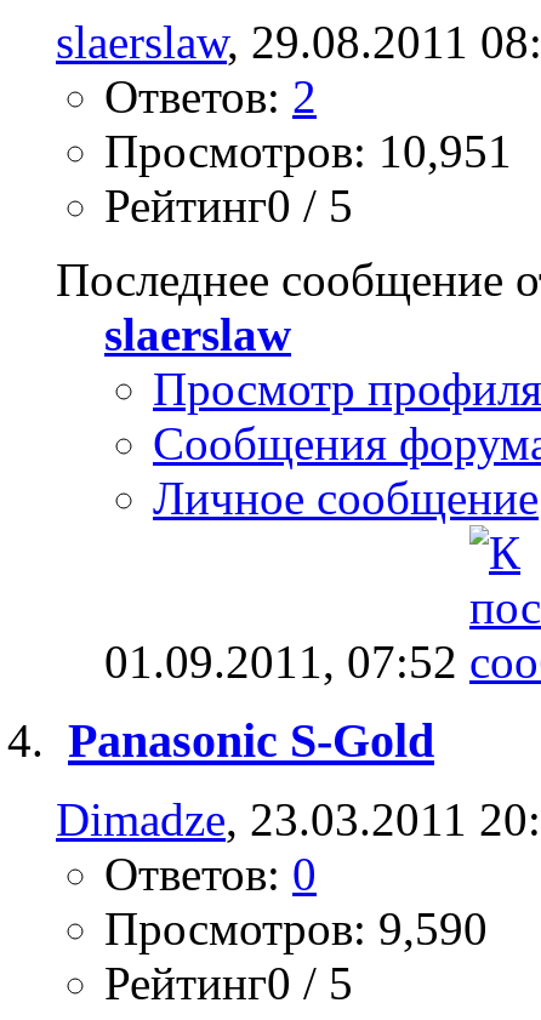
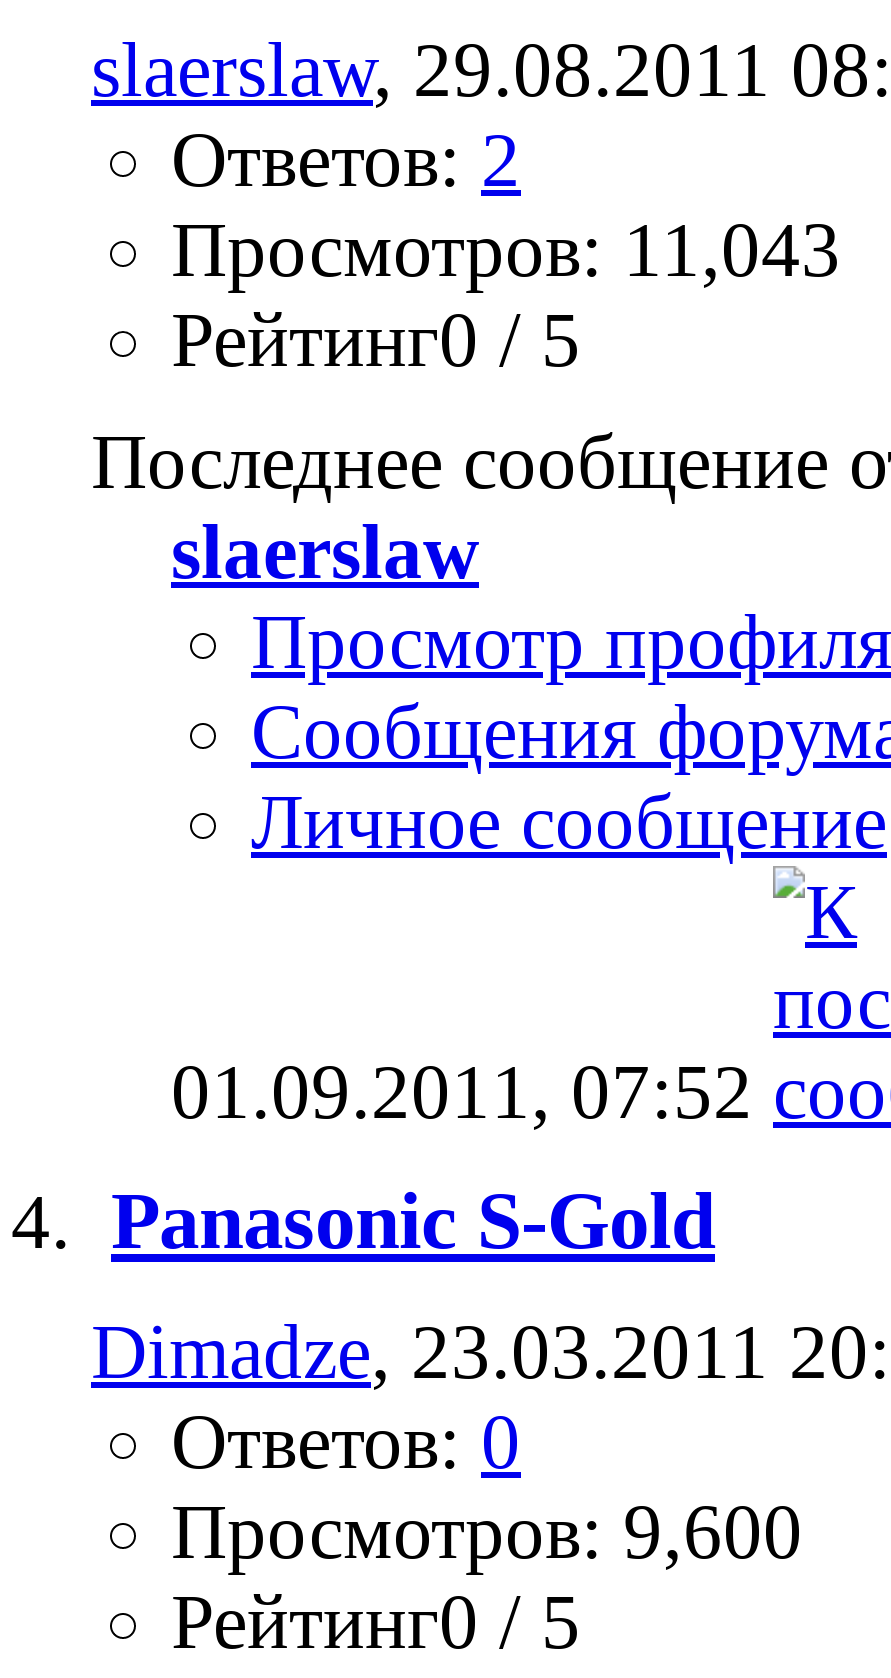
[104,125,512,177] Просмотров: 10,951 -> [171,207,841,293] Просмотров: 11,043
[104,902,488,954] Просмотров: 9,590 -> [171,1488,803,1574] Просмотров: 9,600

